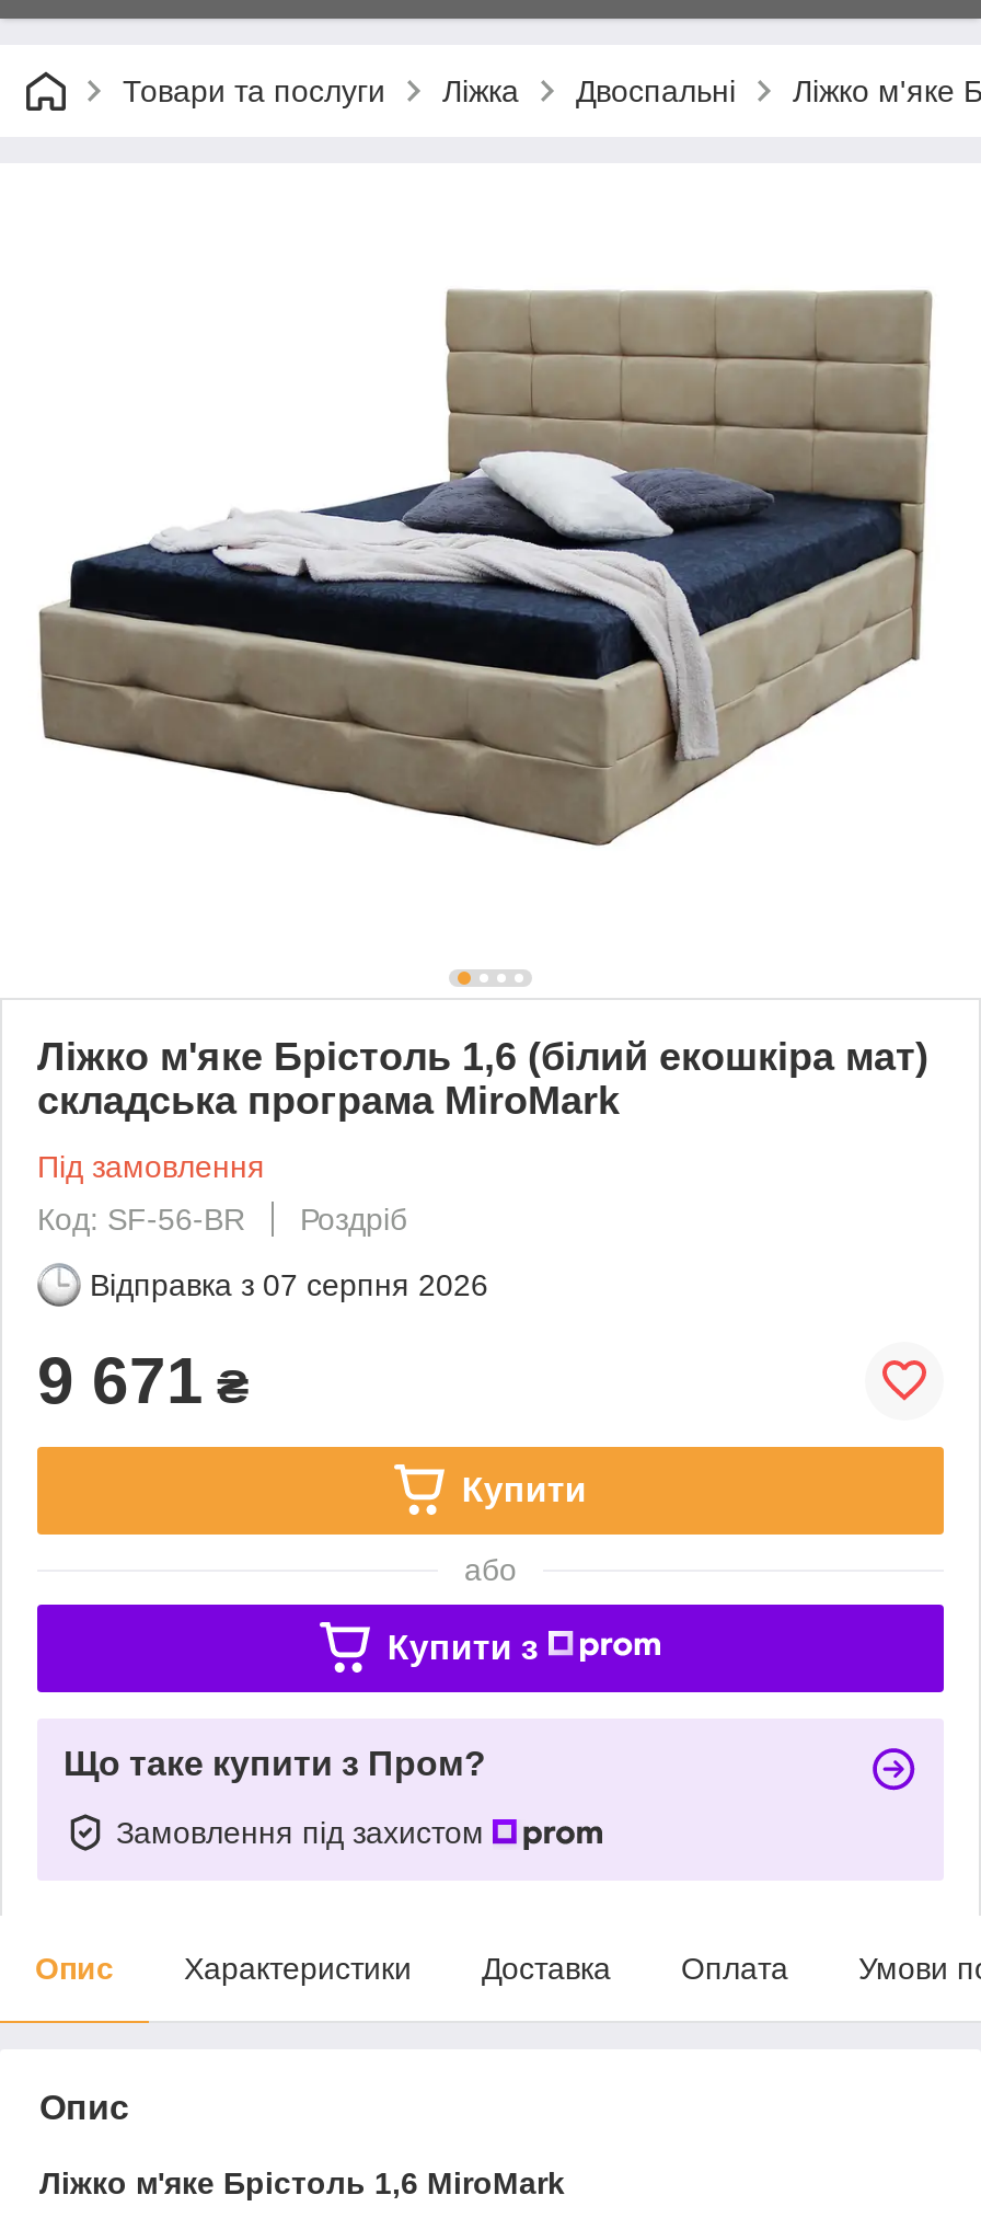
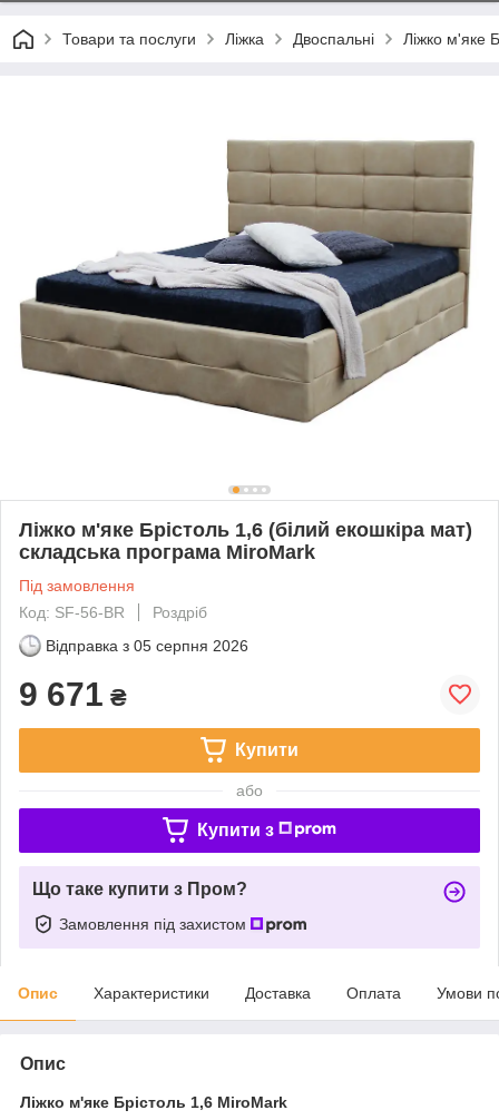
[90,1267,488,1302] Відправка з 07 серпня 2026 -> [46,637,248,654] Відправка з 05 серпня 2026

